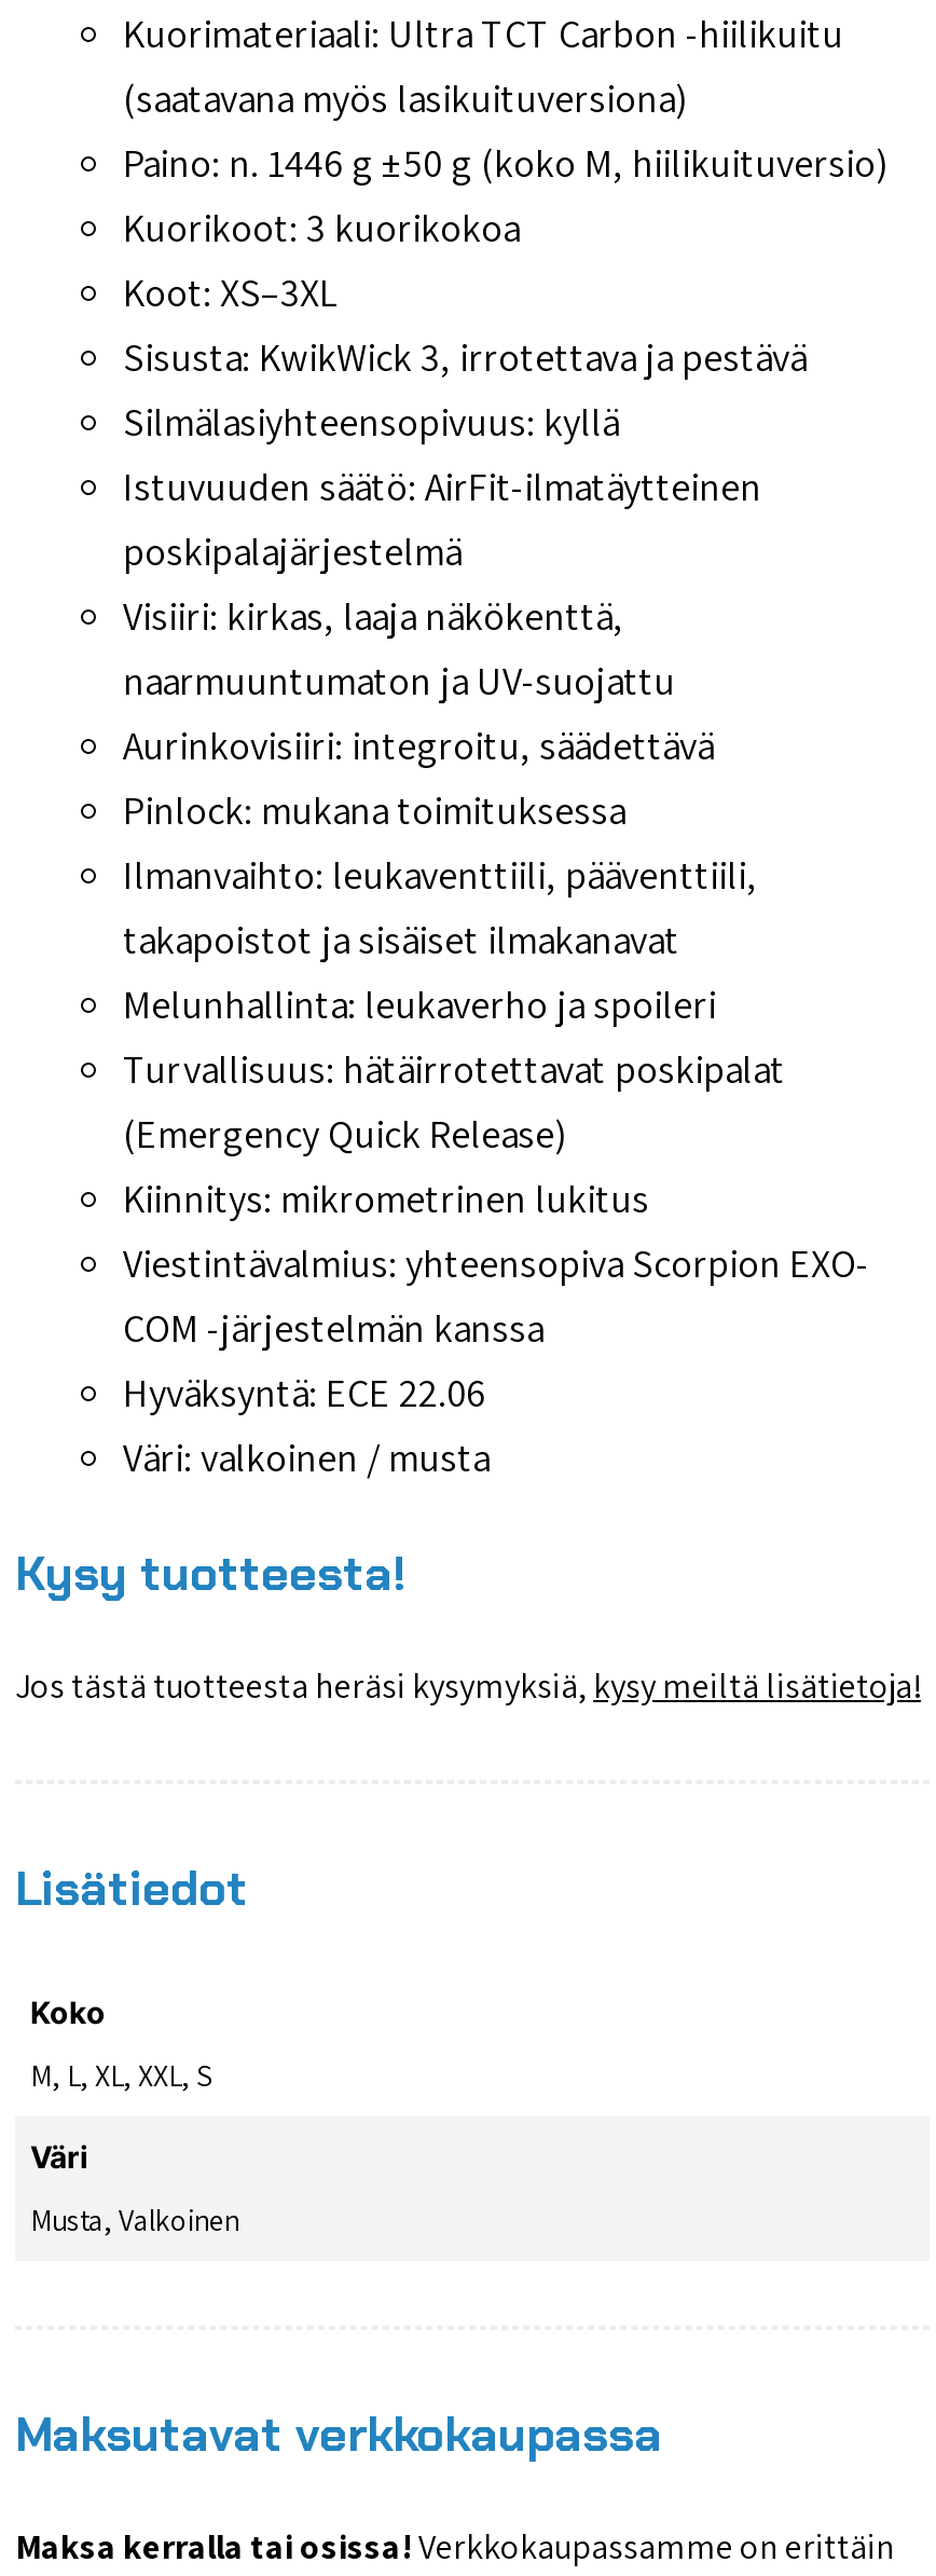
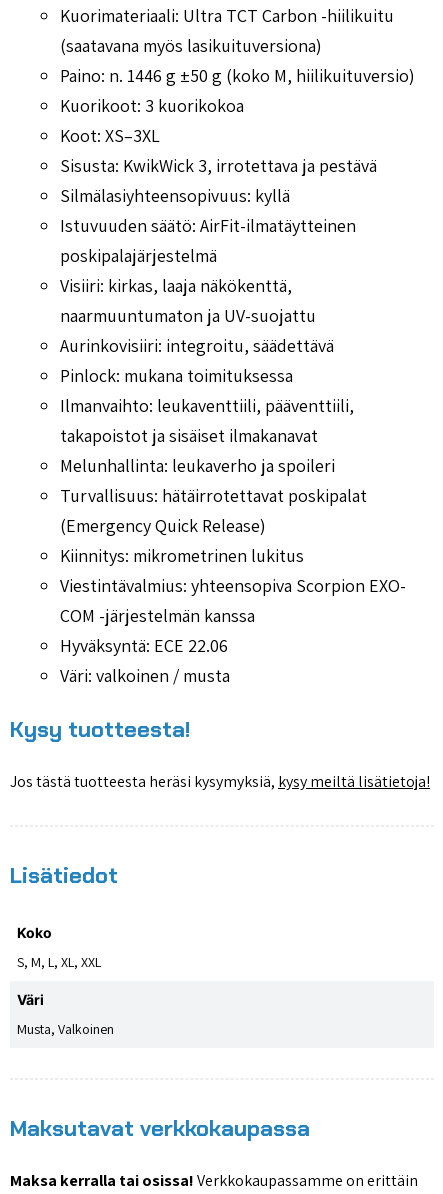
[30,2056,211,2095] M, L, XL, XXL, S -> [17,953,101,971] S, M, L, XL, XXL

